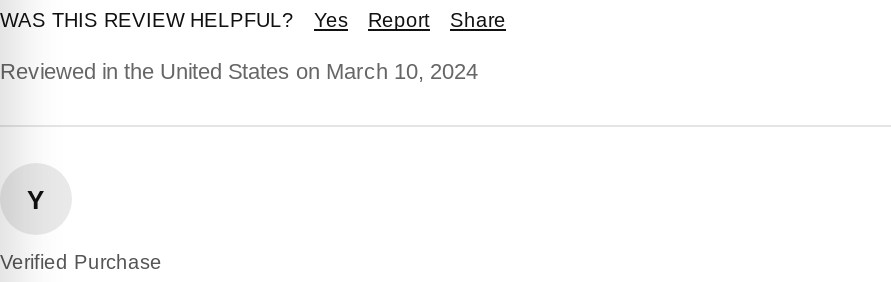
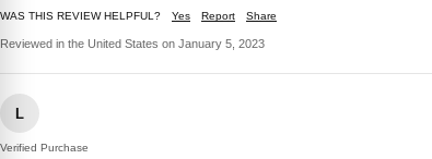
[0,59,478,83] Reviewed in the United States on March 10, 2024 -> [0,37,265,50] Reviewed in the United States on January 5, 2023
[27,184,45,214] Y -> [15,105,24,121] L

